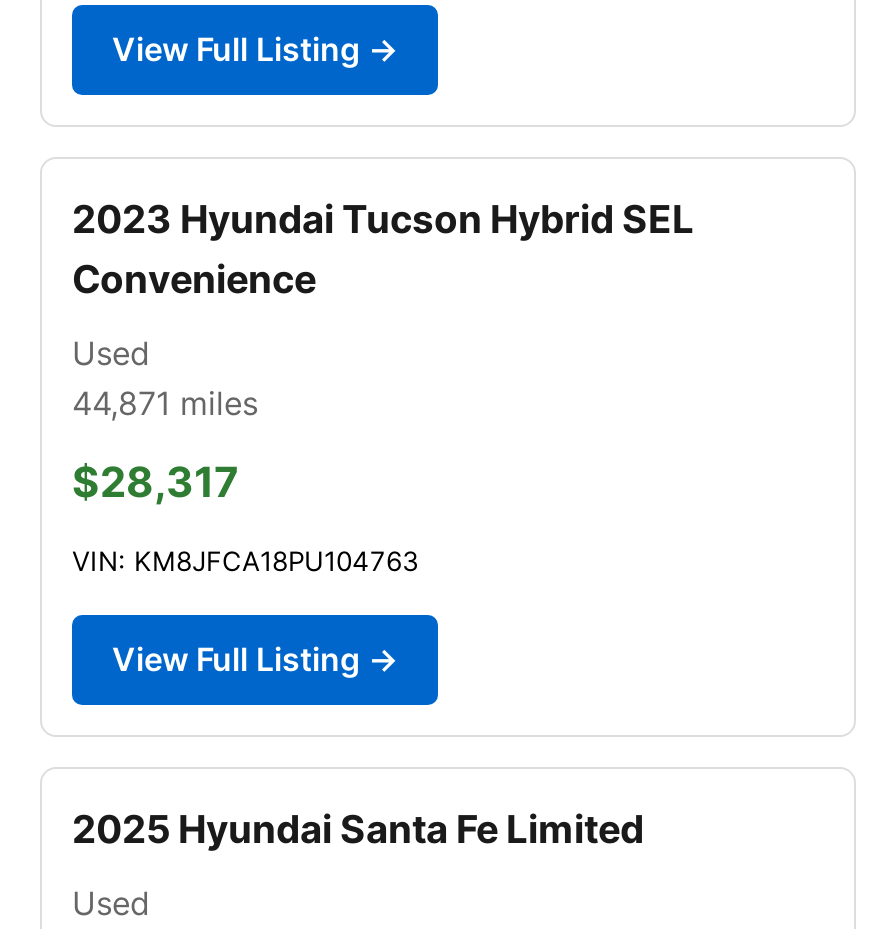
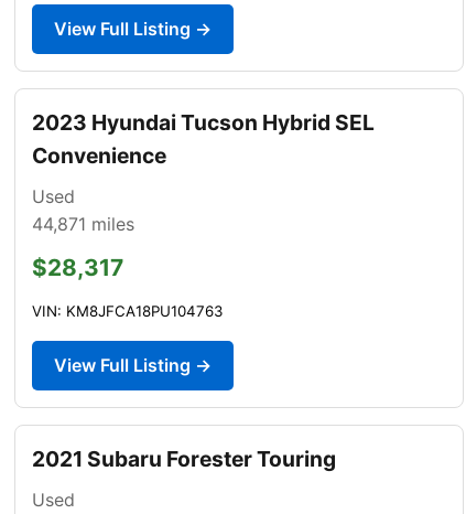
[72,805,644,853] 2025 Hyundai Santa Fe Limited -> [32,446,336,472] 2021 Subaru Forester Touring

